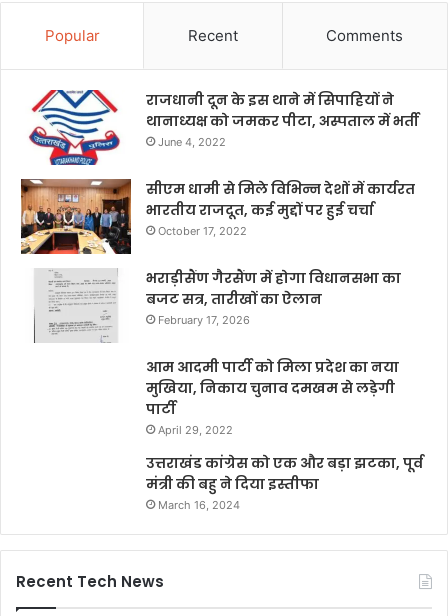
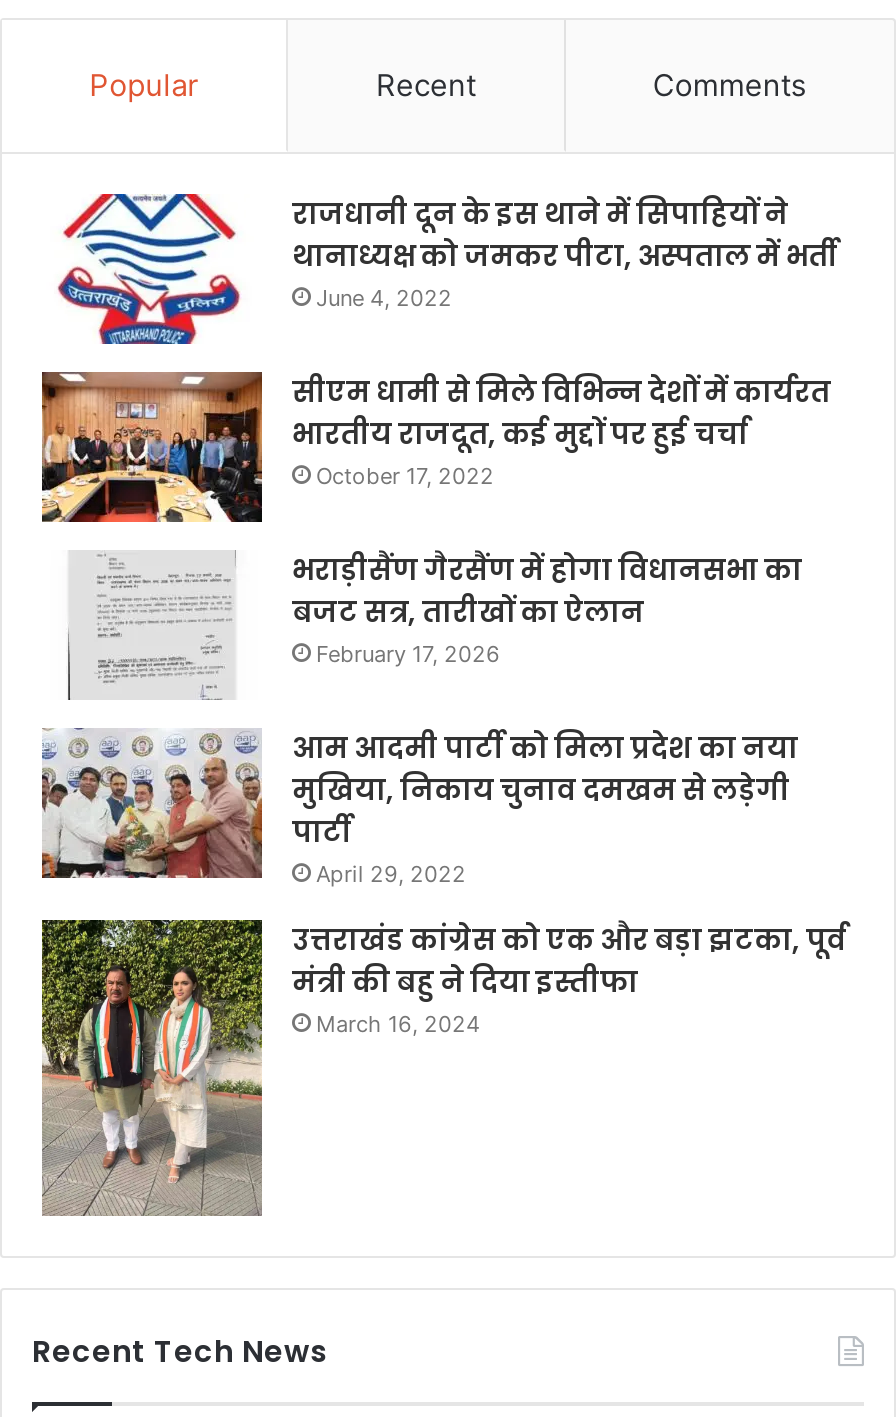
none -> [40,726,264,880] [image]
none -> [40,918,264,1218] [image]

